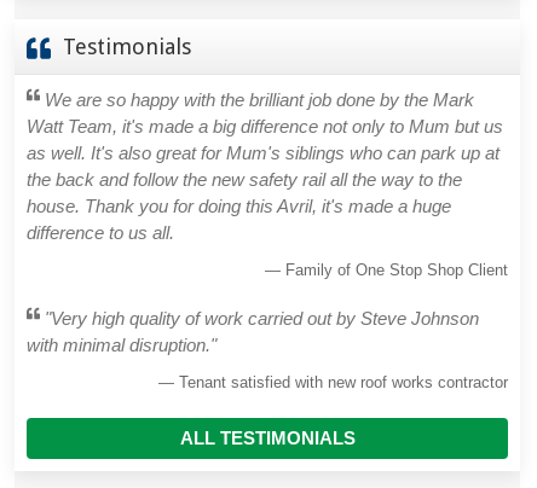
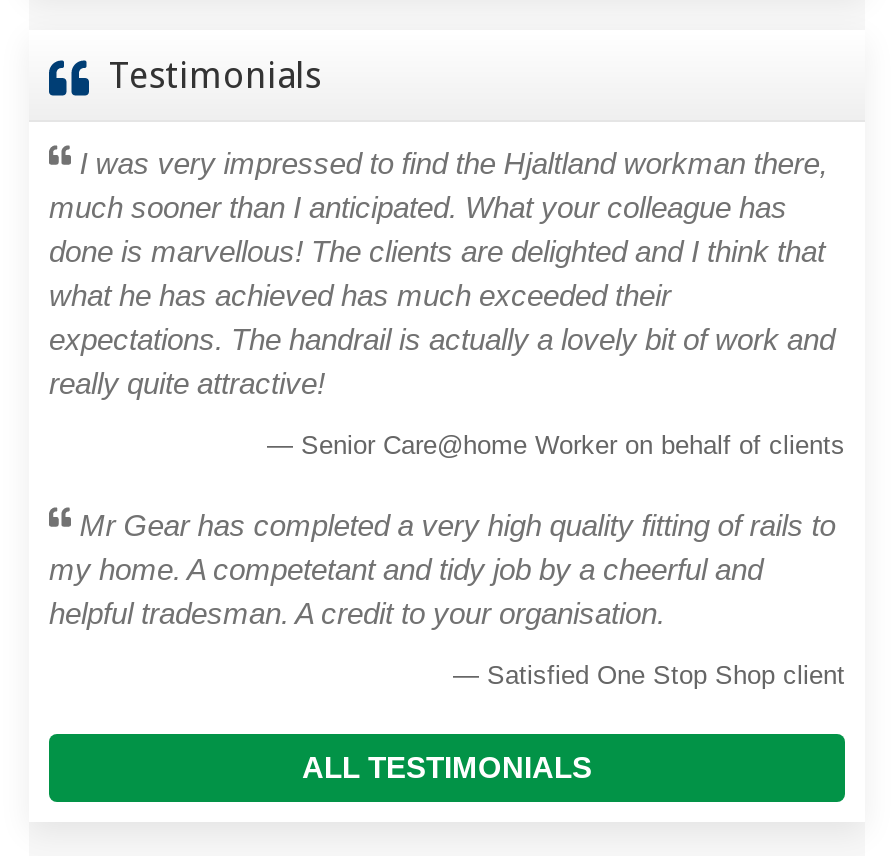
[27,89,503,243] We are so happy with the brilliant job done by the Mark | Watt Team, it's made a big difference not only to Mum but us | as well. It's also great for Mum's siblings who can park up at | the back and follow the new safety rail all the way to the | house. Thank you for doing this Avril, it's made a huge | difference to us all. -> [49,146,835,400] I was very impressed to find the Hjaltland workman there, | much sooner than I anticipated. What your colleague has | done is marvellous! The clients are delighted and I think that | what he has achieved has much exceeded their | expectations. The handrail is actually a lovely bit of work and | really quite attractive!
[285,261,508,279] Family of One Stop Shop Client -> [301,430,845,460] Senior Care@home Worker on behalf of clients
[27,308,479,355] "Very high quality of work carried out by Steve Johnson | with minimal disruption." -> [49,508,835,630] Mr Gear has completed a very high quality fitting of rails to | my home. A competetant and tidy job by a cheerful and | helpful tradesman. A credit to your organisation.
[179,373,508,391] Tenant satisfied with new roof works contractor -> [487,660,845,690] Satisfied One Stop Shop client

